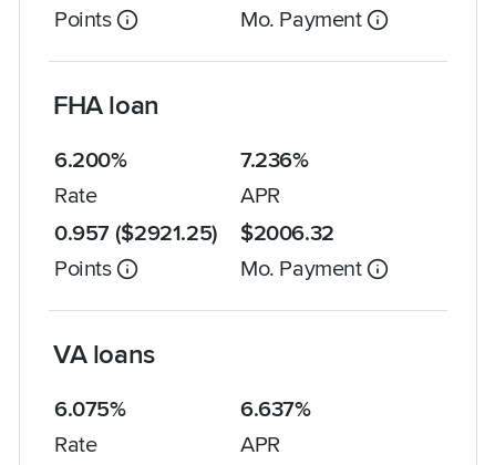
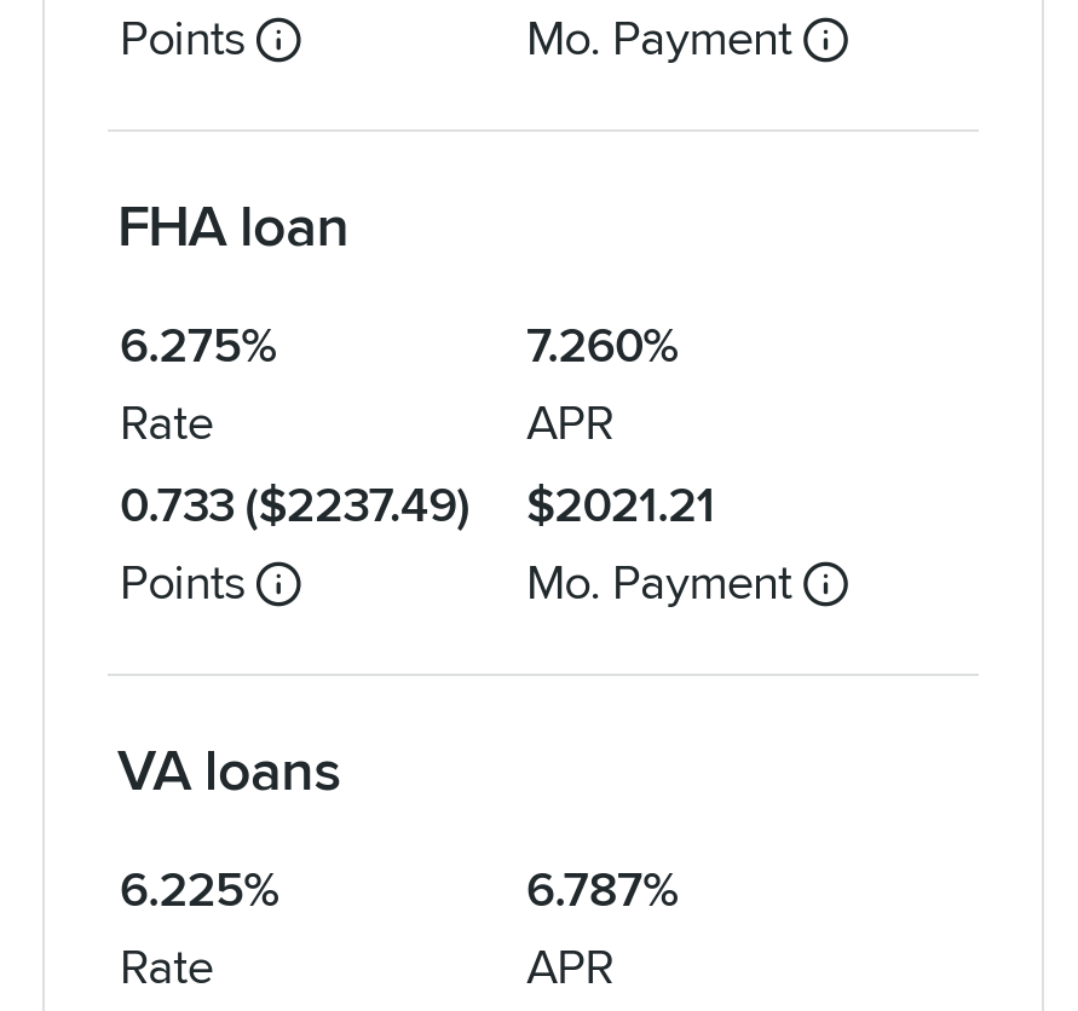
[54,147,127,174] 6.200% -> [120,318,276,376] 6.275%
[240,147,309,174] 7.236% -> [526,318,678,376] 7.260%
[54,220,218,247] 0.957 ($2921.25) -> [120,478,470,536] 0.733 ($2237.49)
[240,220,334,247] $2006.32 -> [526,478,715,536] $2021.21
[54,396,126,423] 6.075% -> [120,862,279,920] 6.225%
[240,396,311,423] 6.637% -> [526,862,678,920] 6.787%

